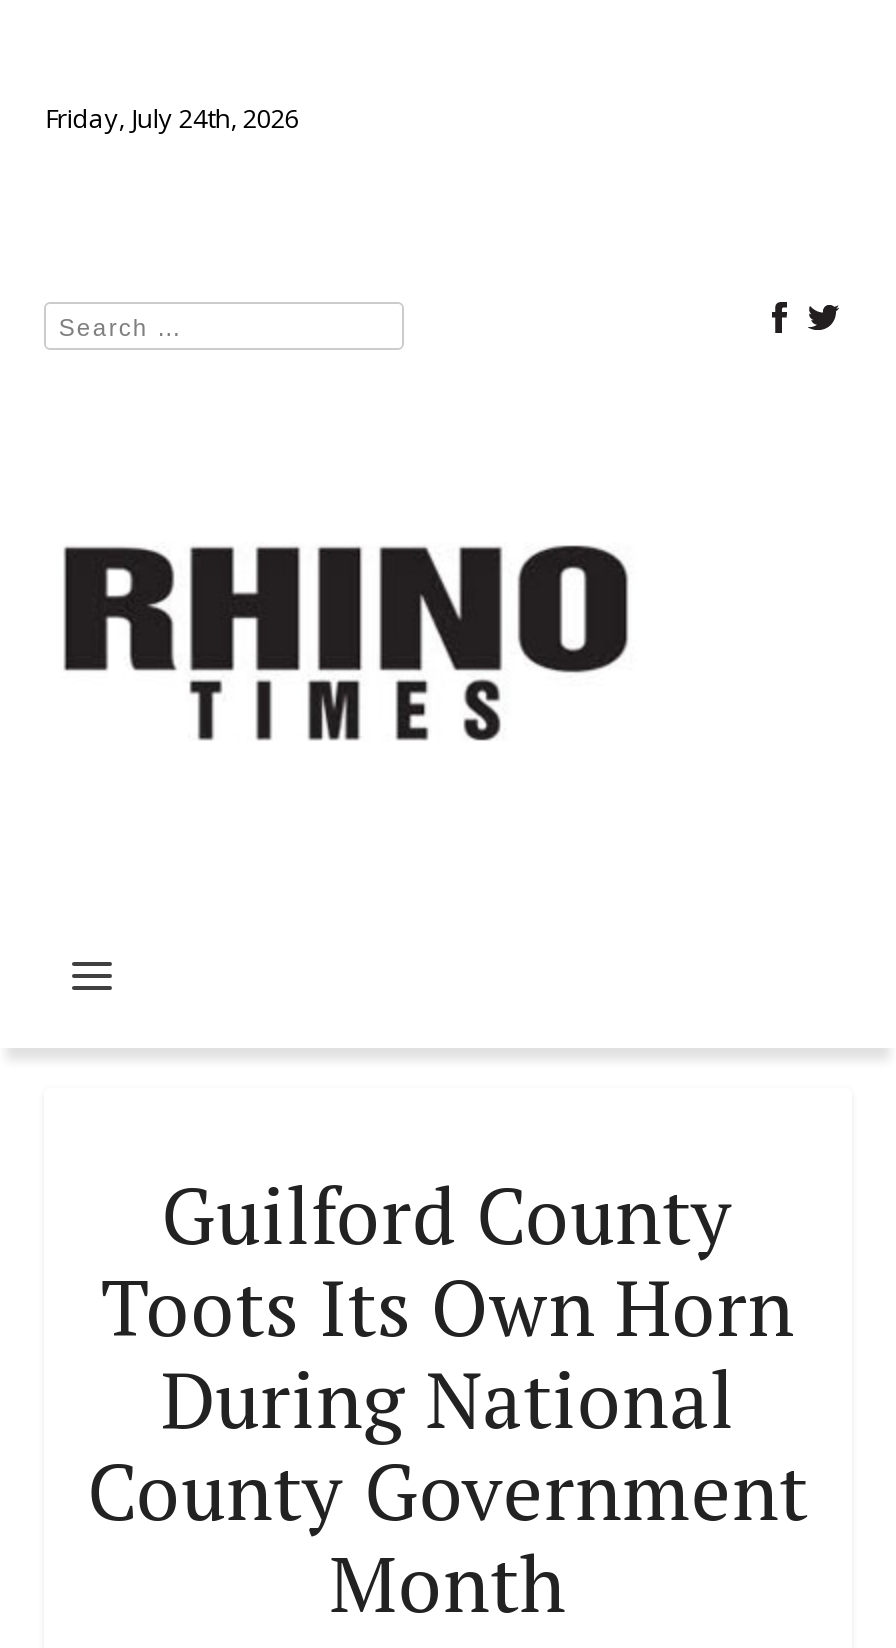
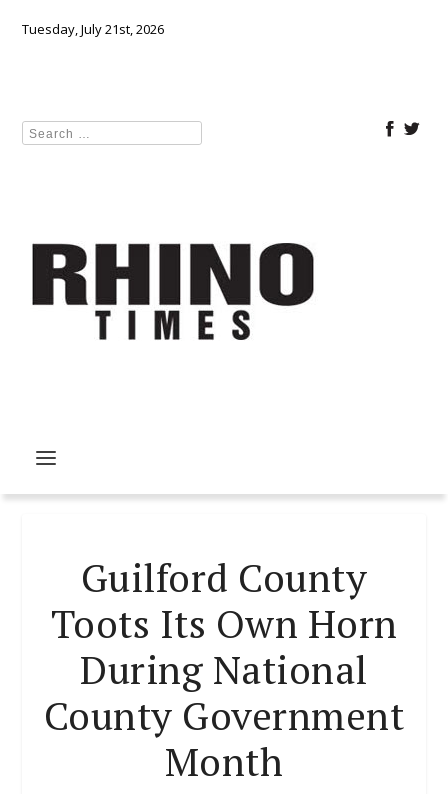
[45,100,299,136] Friday, July 24th, 2026 -> [22,20,164,38] Tuesday, July 21st, 2026

